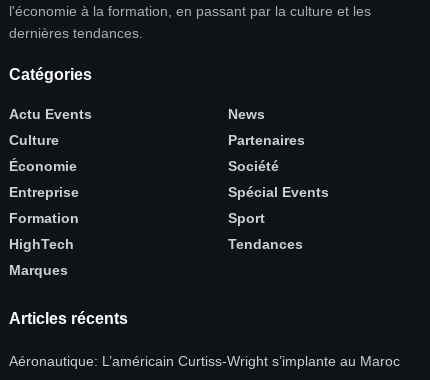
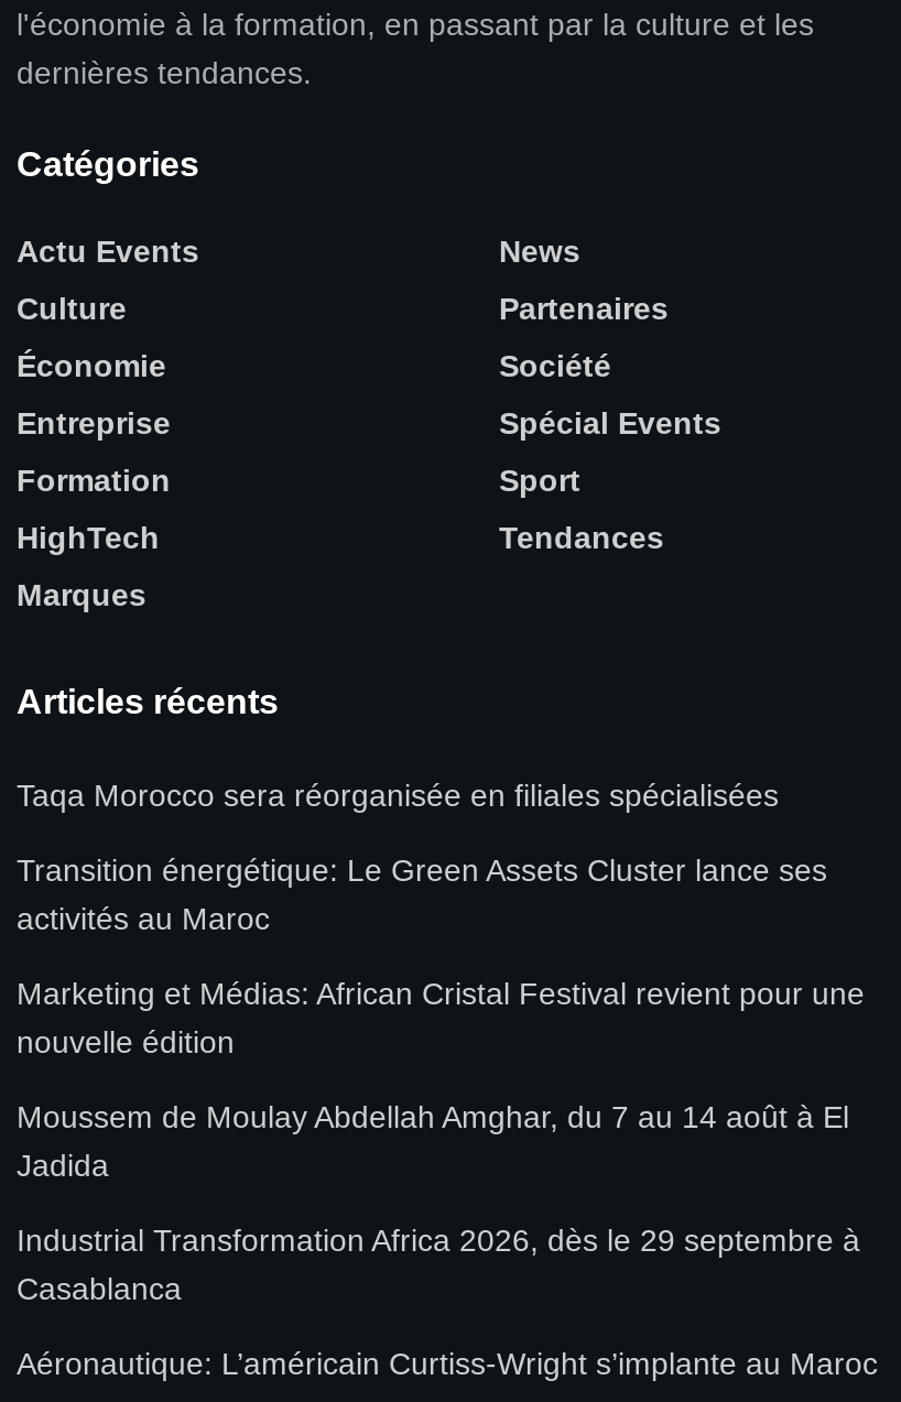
none -> [17,778,865,1306] Taqa Morocco sera réorganisée en filiales spécialisées | Transition énergétique: Le Green Assets Cluster lance ses | activités au Maroc | Marketing et Médias: African Cristal Festival revient pour une | nouvelle édition | Moussem de Moulay Abdellah Amghar, du 7 au 14 août à El | Jadida | Industrial Transformation Africa 2026, dès le 29 septembre à | Casablanca

